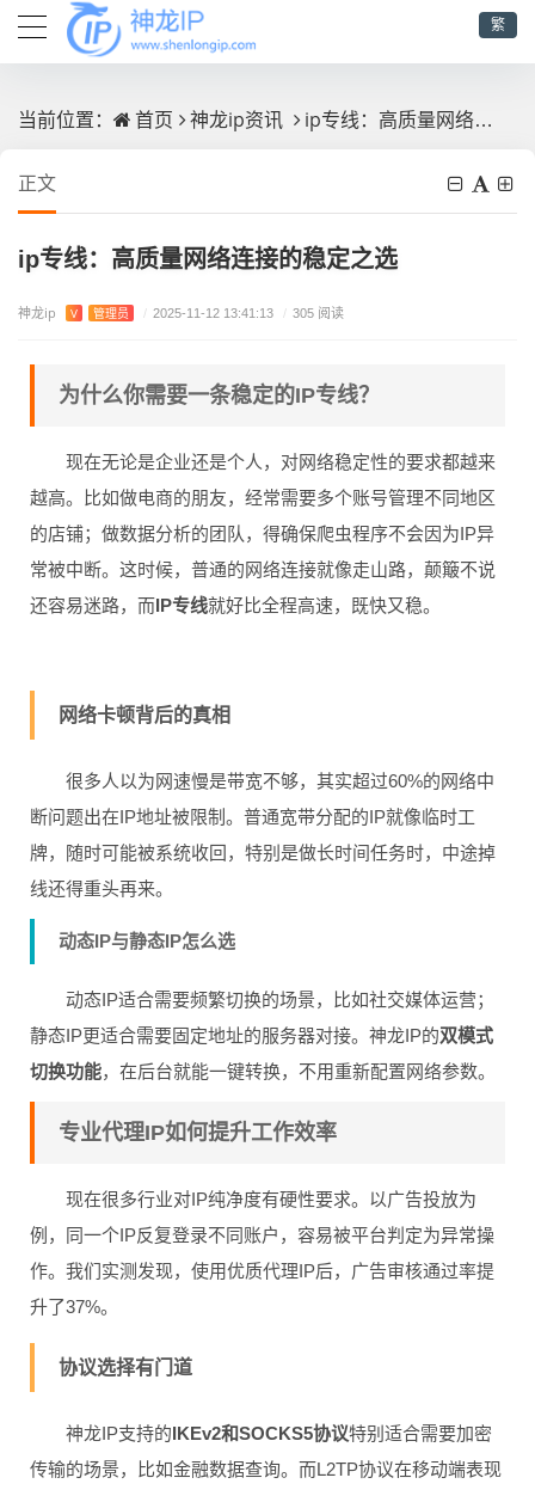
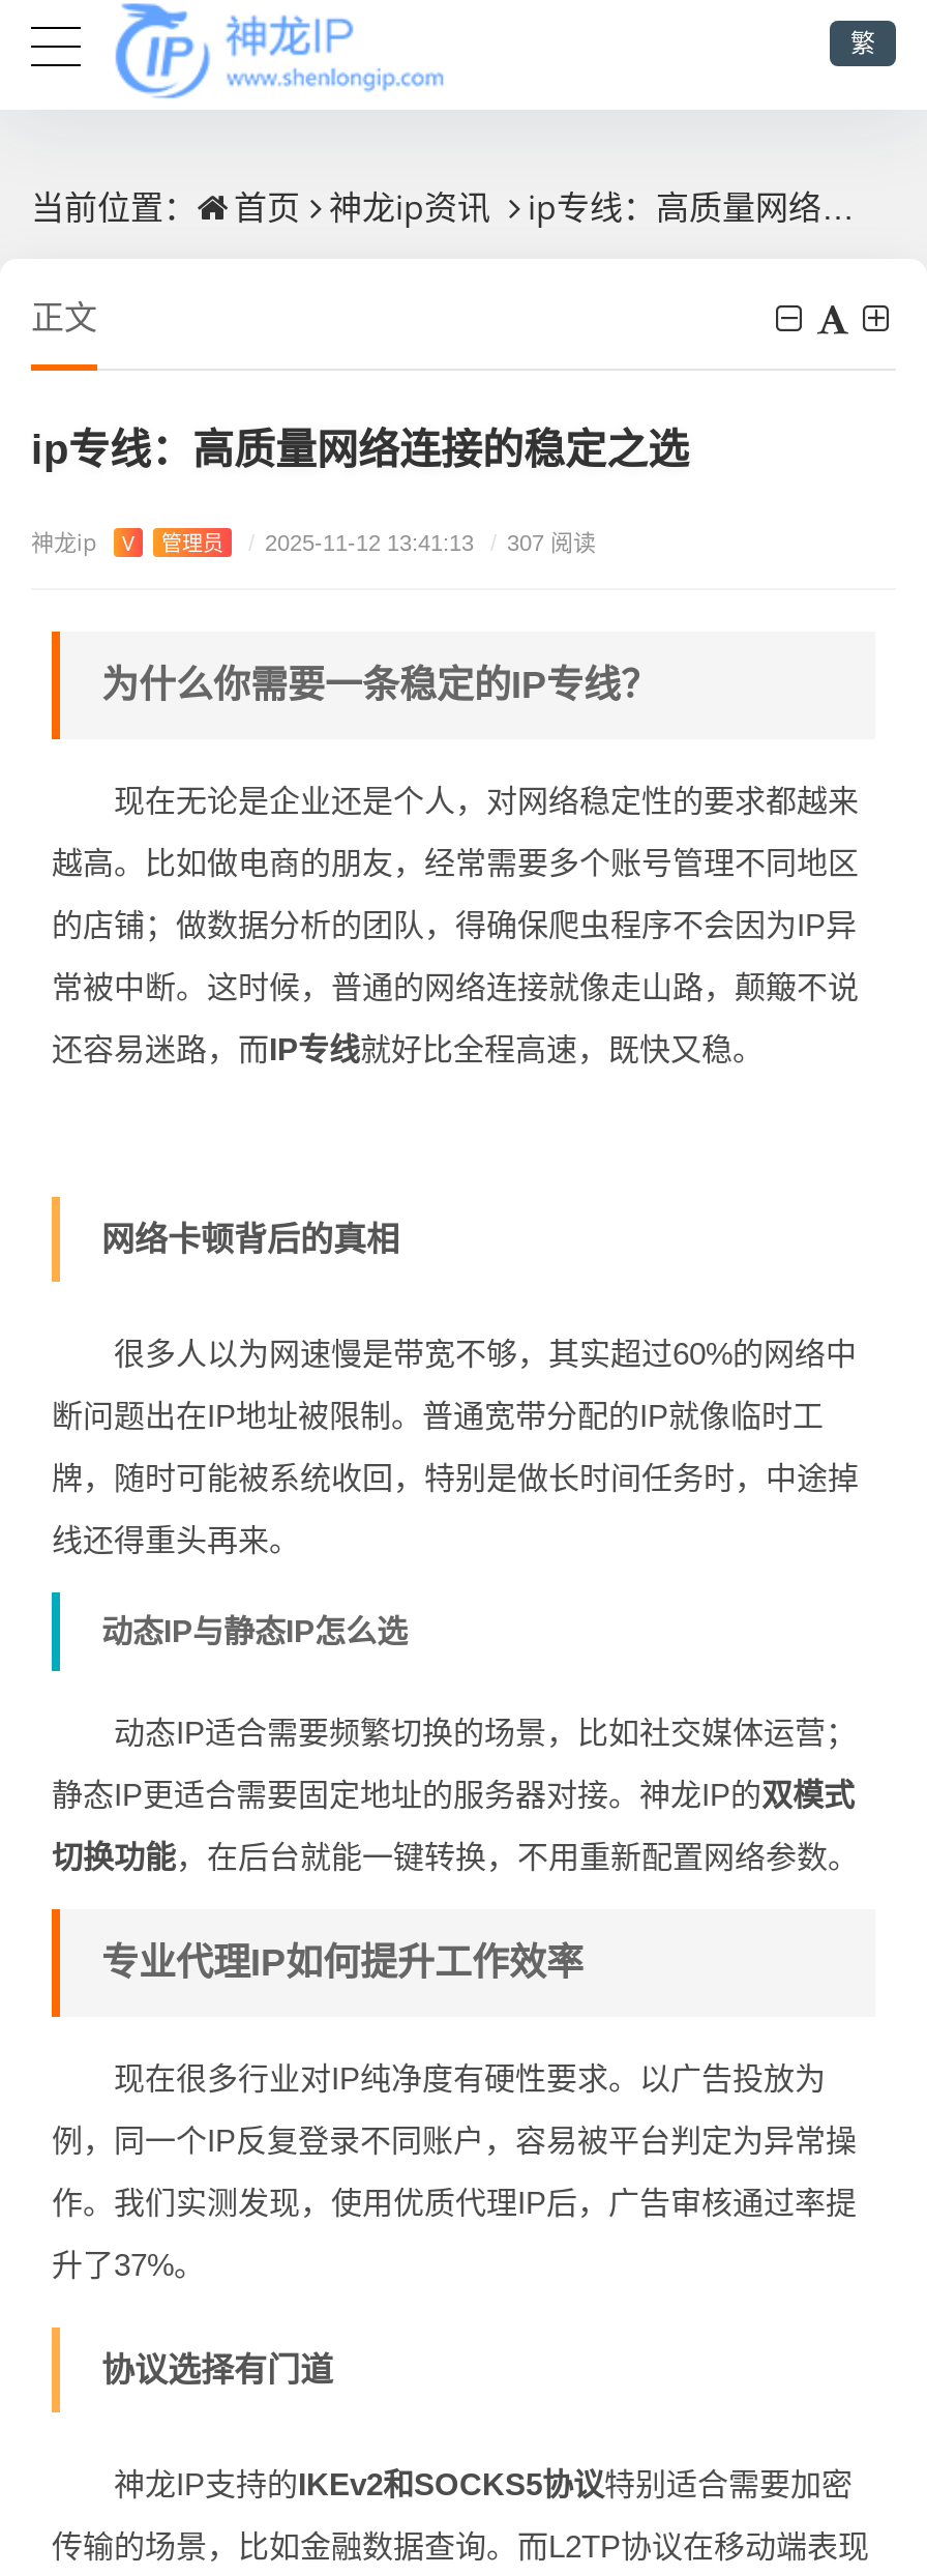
[18,303,344,321] 神龙ip V 管理员 / 2025-11-12 13:41:13 / 305 阅读 -> [31,526,596,557] 神龙ip V 管理员 / 2025-11-12 13:41:13 / 307 阅读

